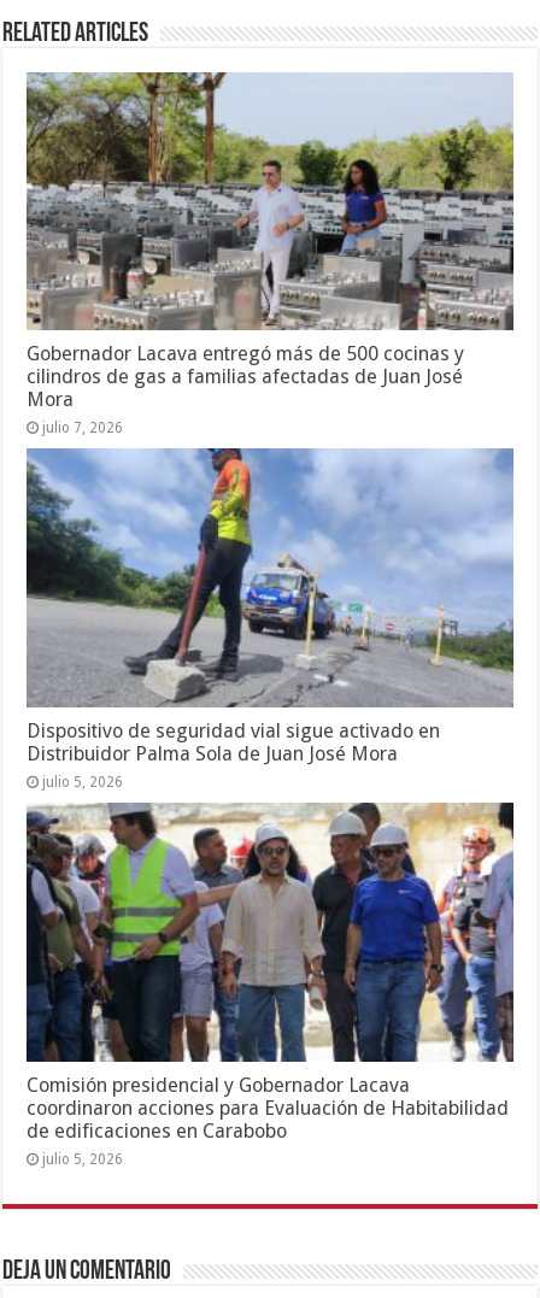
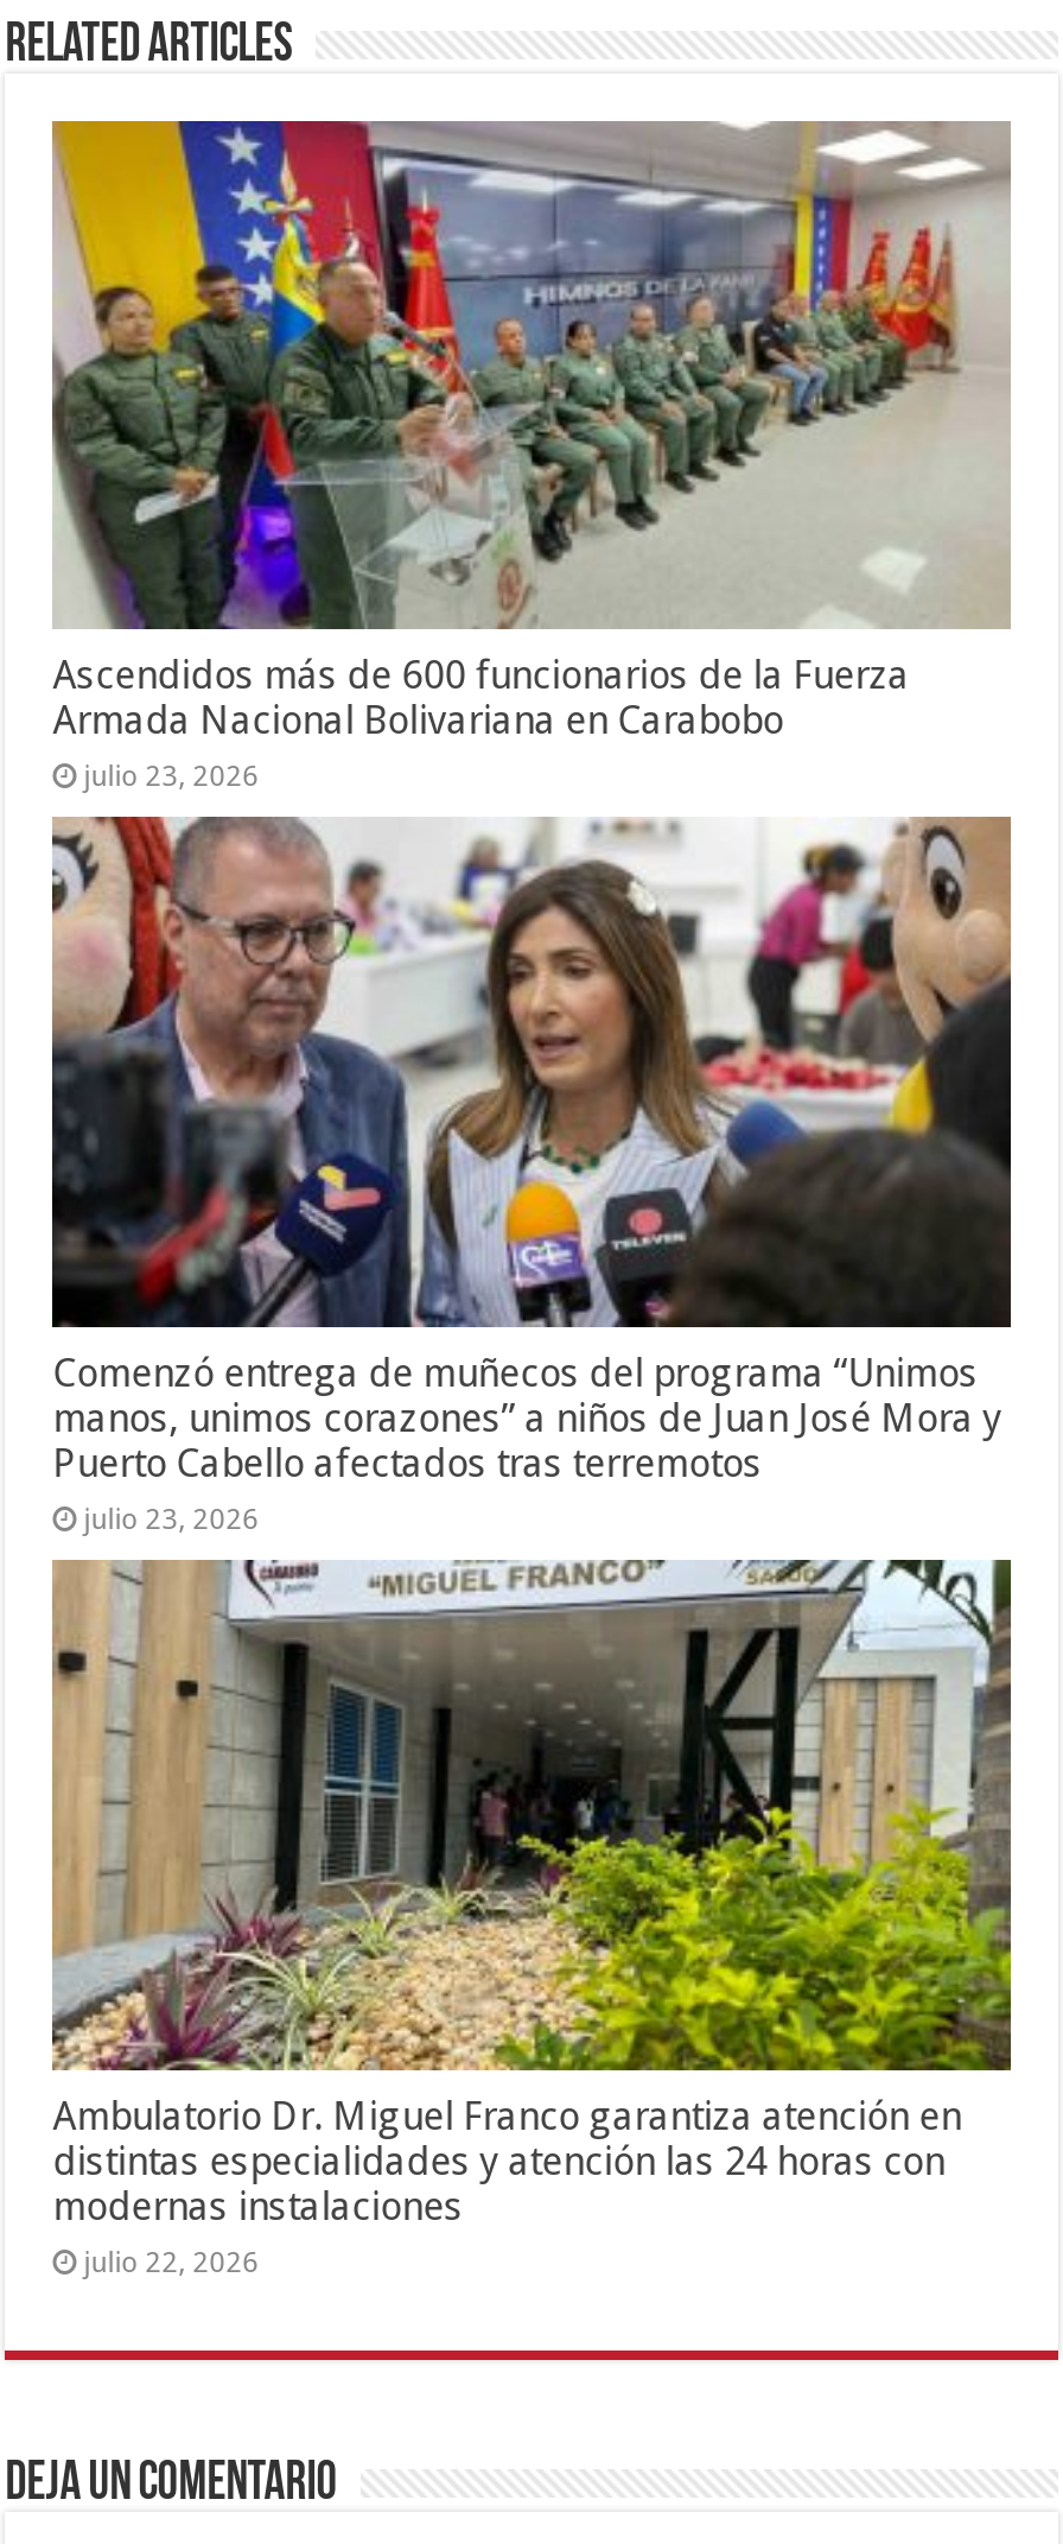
[27,71,515,437] [image] | Gobernador Lacava entregó más de 500 cocinas y | cilindros de gas a familias afectadas de Juan José | Mora | julio 7, 2026 -> [52,119,1011,794] [image] | Ascendidos más de 600 funcionarios de la Fuerza | Armada Nacional Bolivariana en Carabobo | julio 23, 2026
[25,425,515,791] [image] | Dispositivo de seguridad vial sigue activado en | Distribuidor Palma Sola de Juan José Mora | julio 5, 2026 -> [50,814,1013,1536] [image] | Comenzó entrega de muñecos del programa “Unimos | manos, unimos corazones” a niños de Juan José Mora y | Puerto Cabello afectados tras terremotos | julio 23, 2026
[25,801,515,1168] [image] | Comisión presidencial y Gobernador Lacava | coordinaron acciones para Evaluación de Habitabilidad | de edificaciones en Carabobo | julio 5, 2026 -> [50,1558,1013,2279] [image] | Ambulatorio Dr. Miguel Franco garantiza atención en | distintas especialidades y atención las 24 horas con | modernas instalaciones | julio 22, 2026

